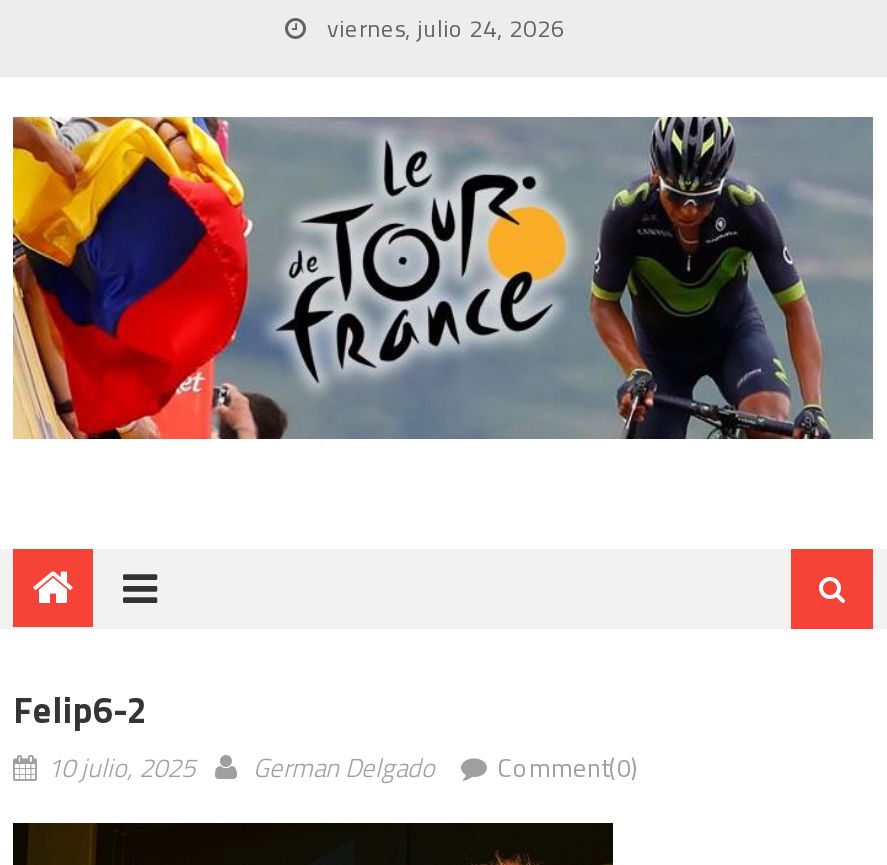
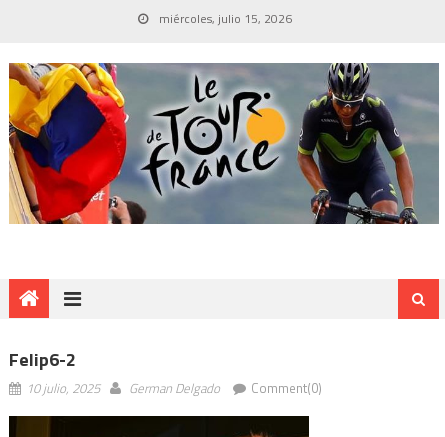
[321,9,565,47] viernes, julio 24, 2026 -> [156,9,292,28] miércoles, julio 15, 2026

